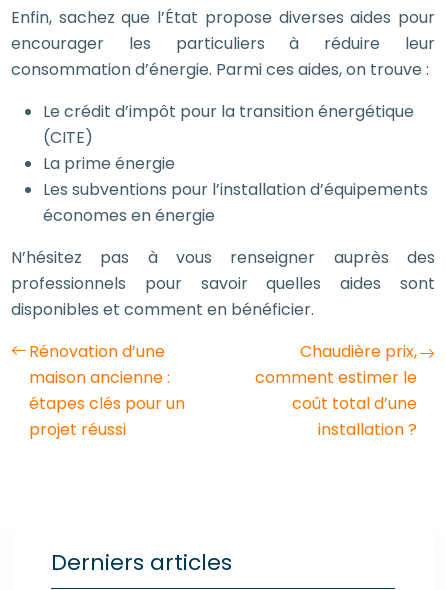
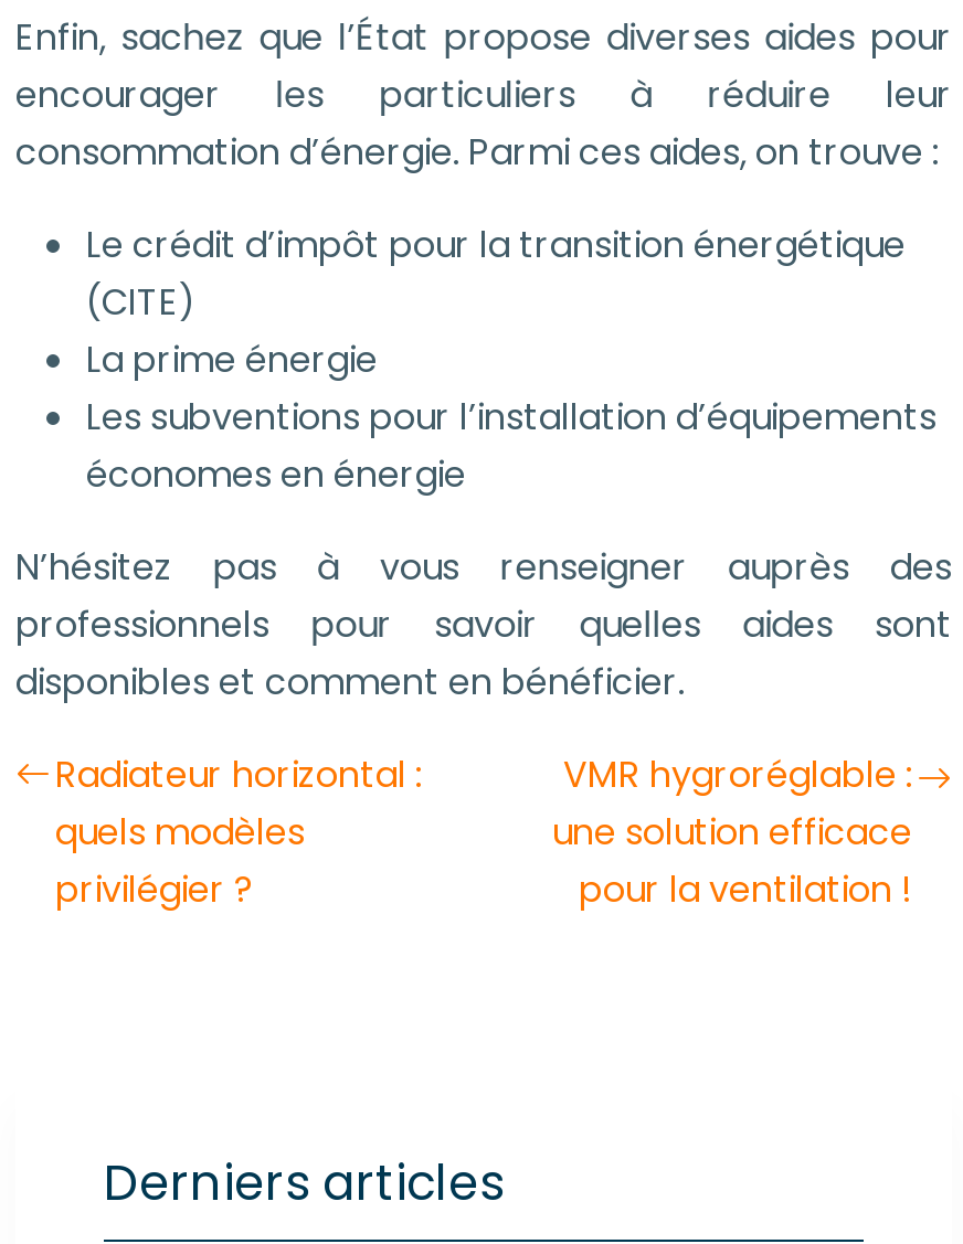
[29,340,185,441] Rénovation d’une | maison ancienne : | étapes clés pour un | projet réussi -> [55,749,422,915] Radiateur horizontal : | quels modèles | privilégier ?
[255,340,417,441] Chaudière prix, | comment estimer le | coût total d’une | installation ? -> [552,749,912,915] VMR hygroréglable : | une solution efficace | pour la ventilation !

